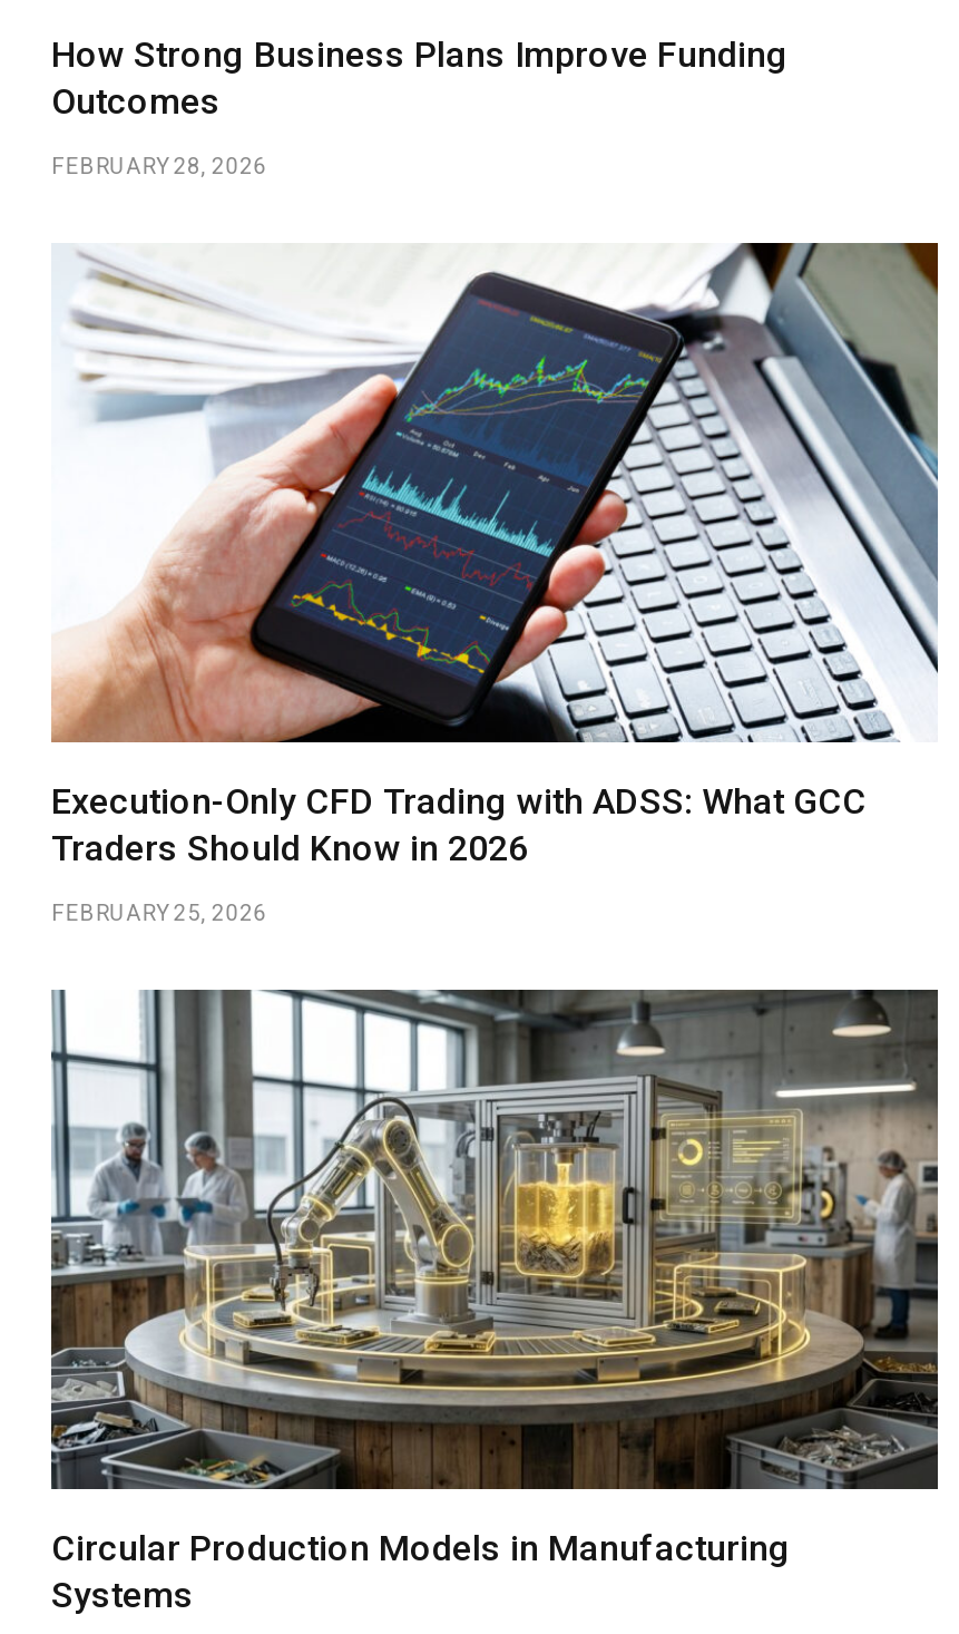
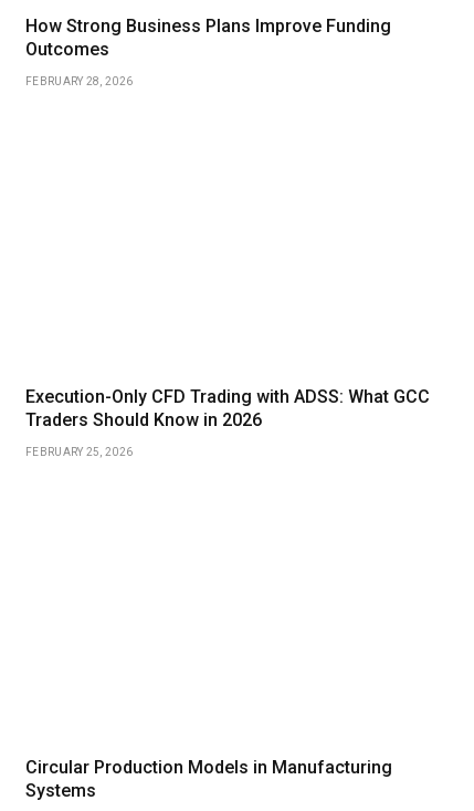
[49,241,940,745] [image] -> none
[49,988,940,1491] [image] -> none

